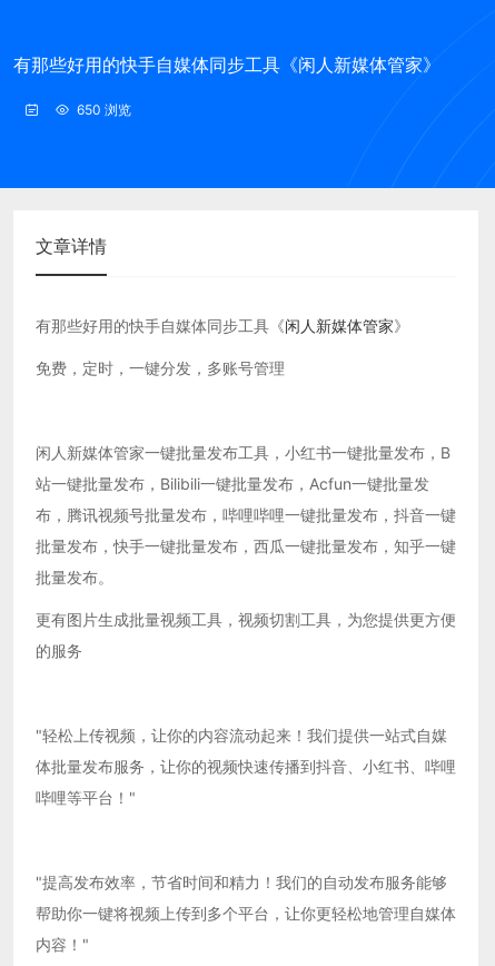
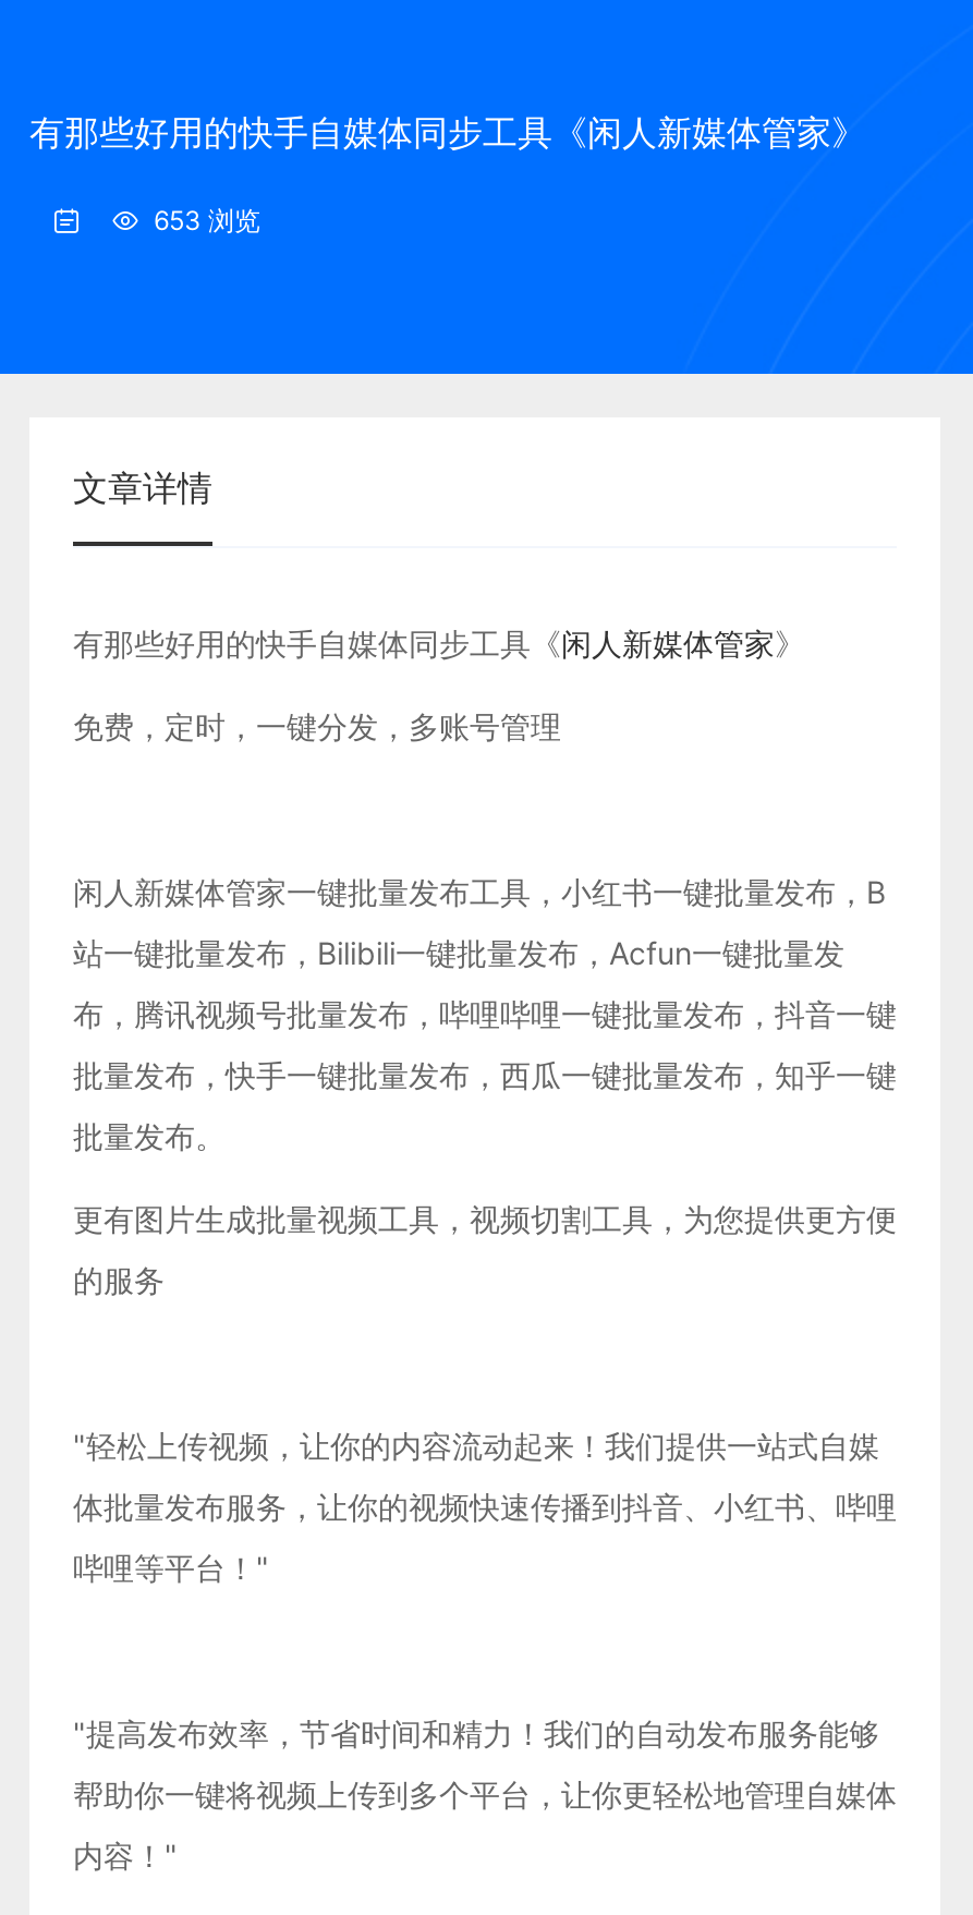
[73,101,131,118] 650 浏览 -> [147,204,260,237] 653 浏览

